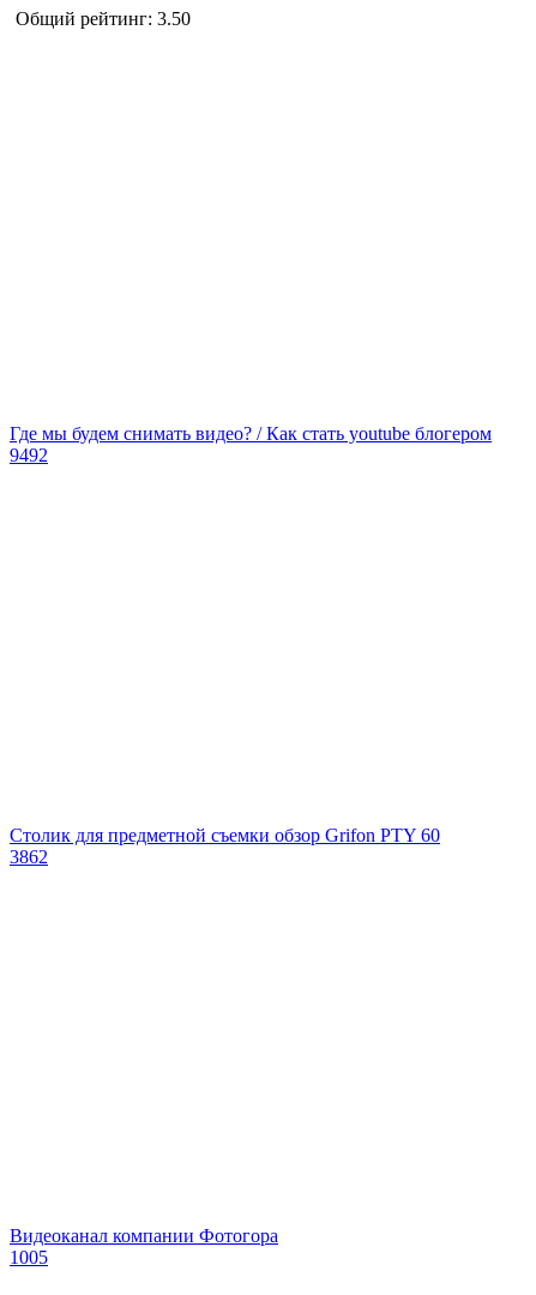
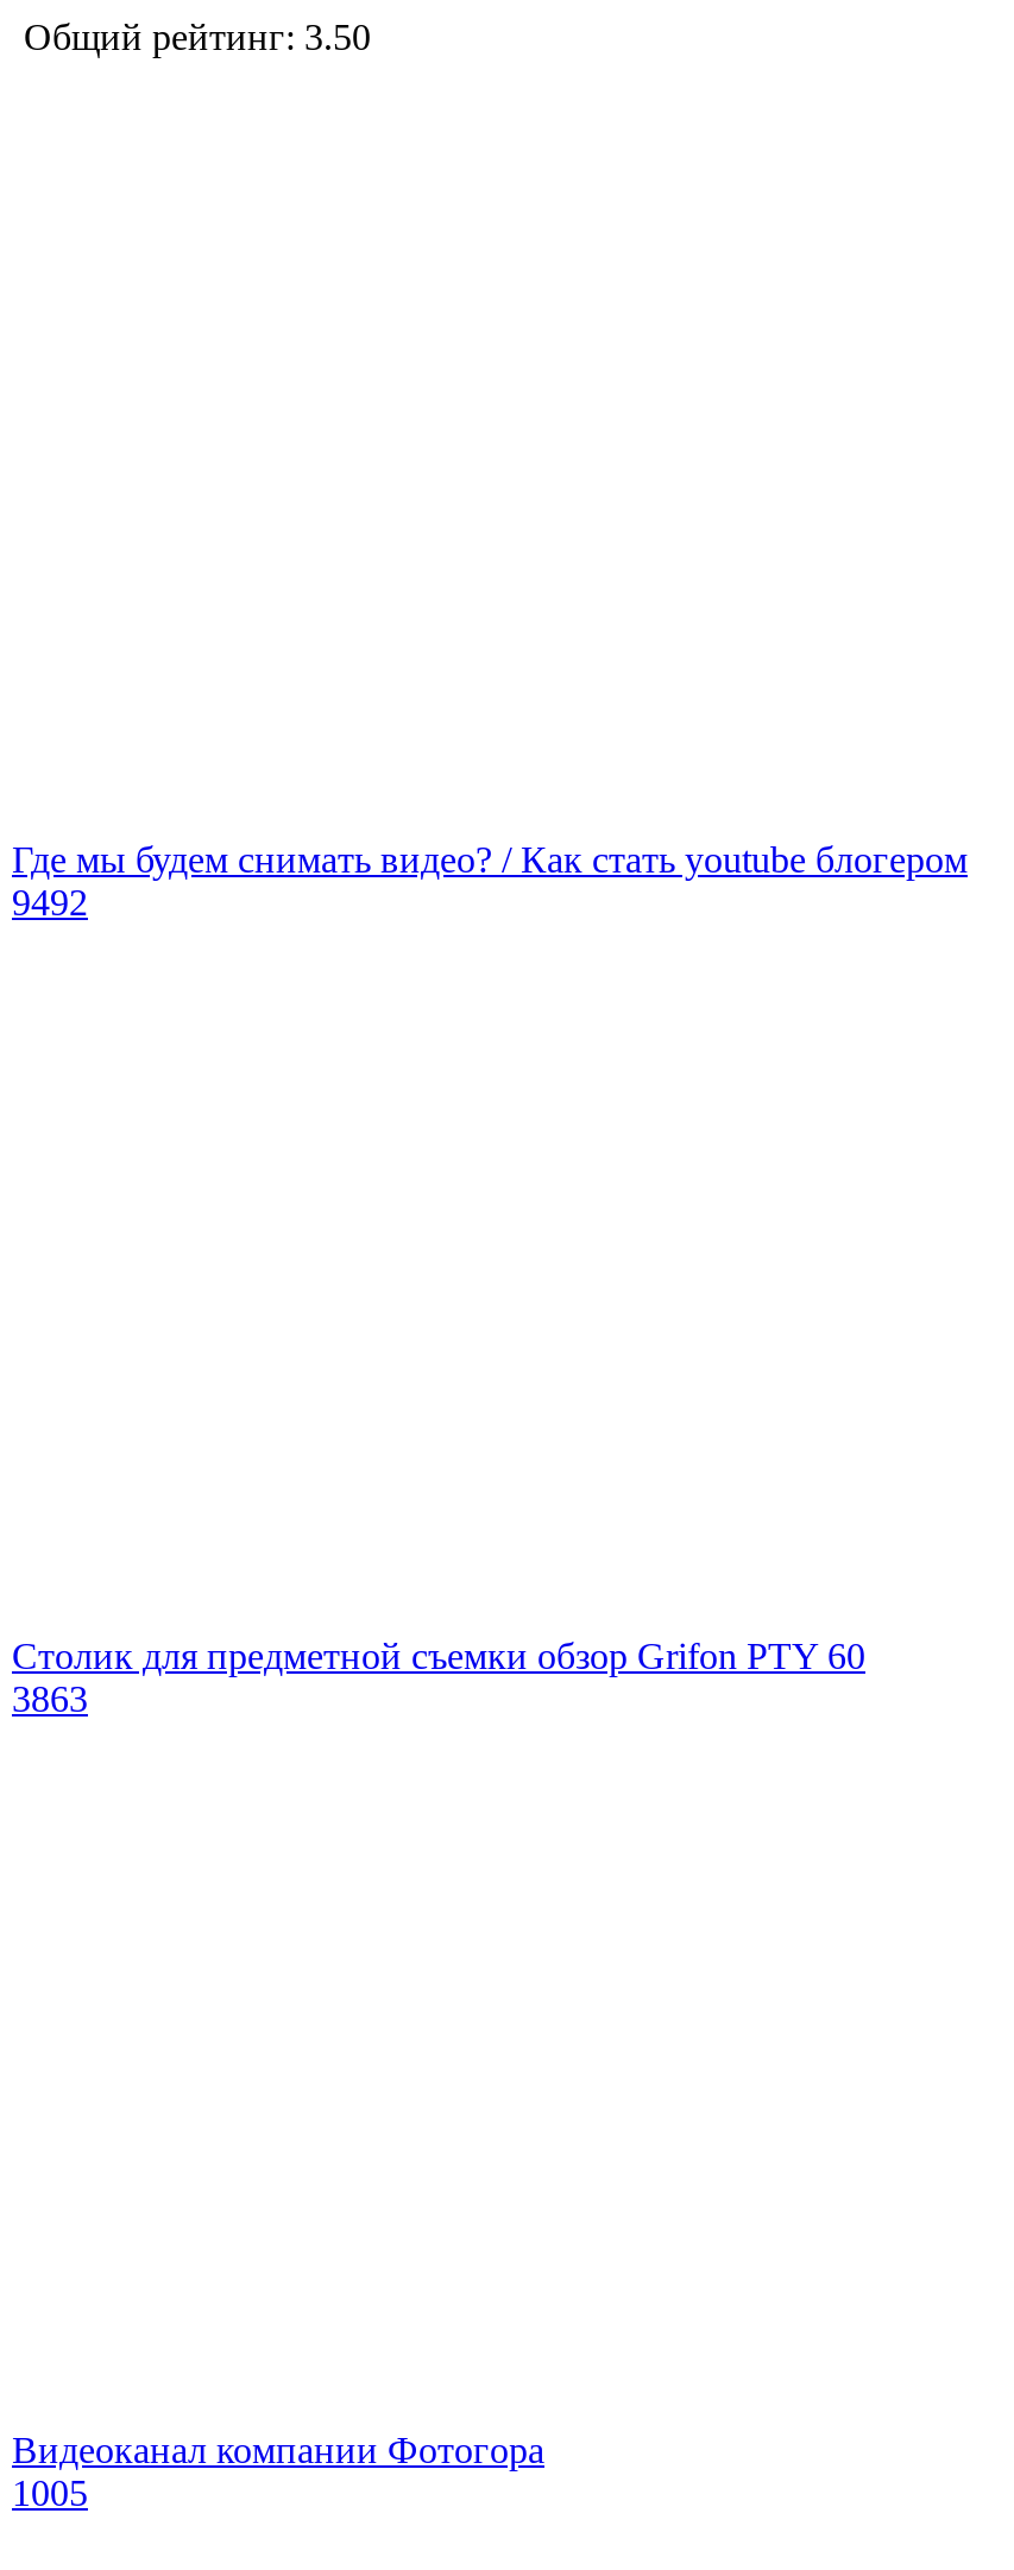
[10,846,48,867] 3862 -> [12,1678,88,1718] 3863

